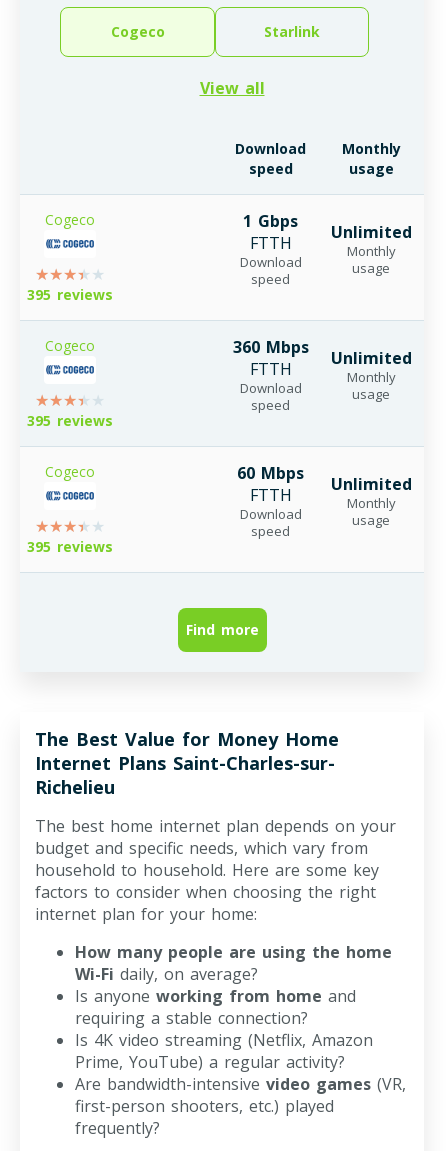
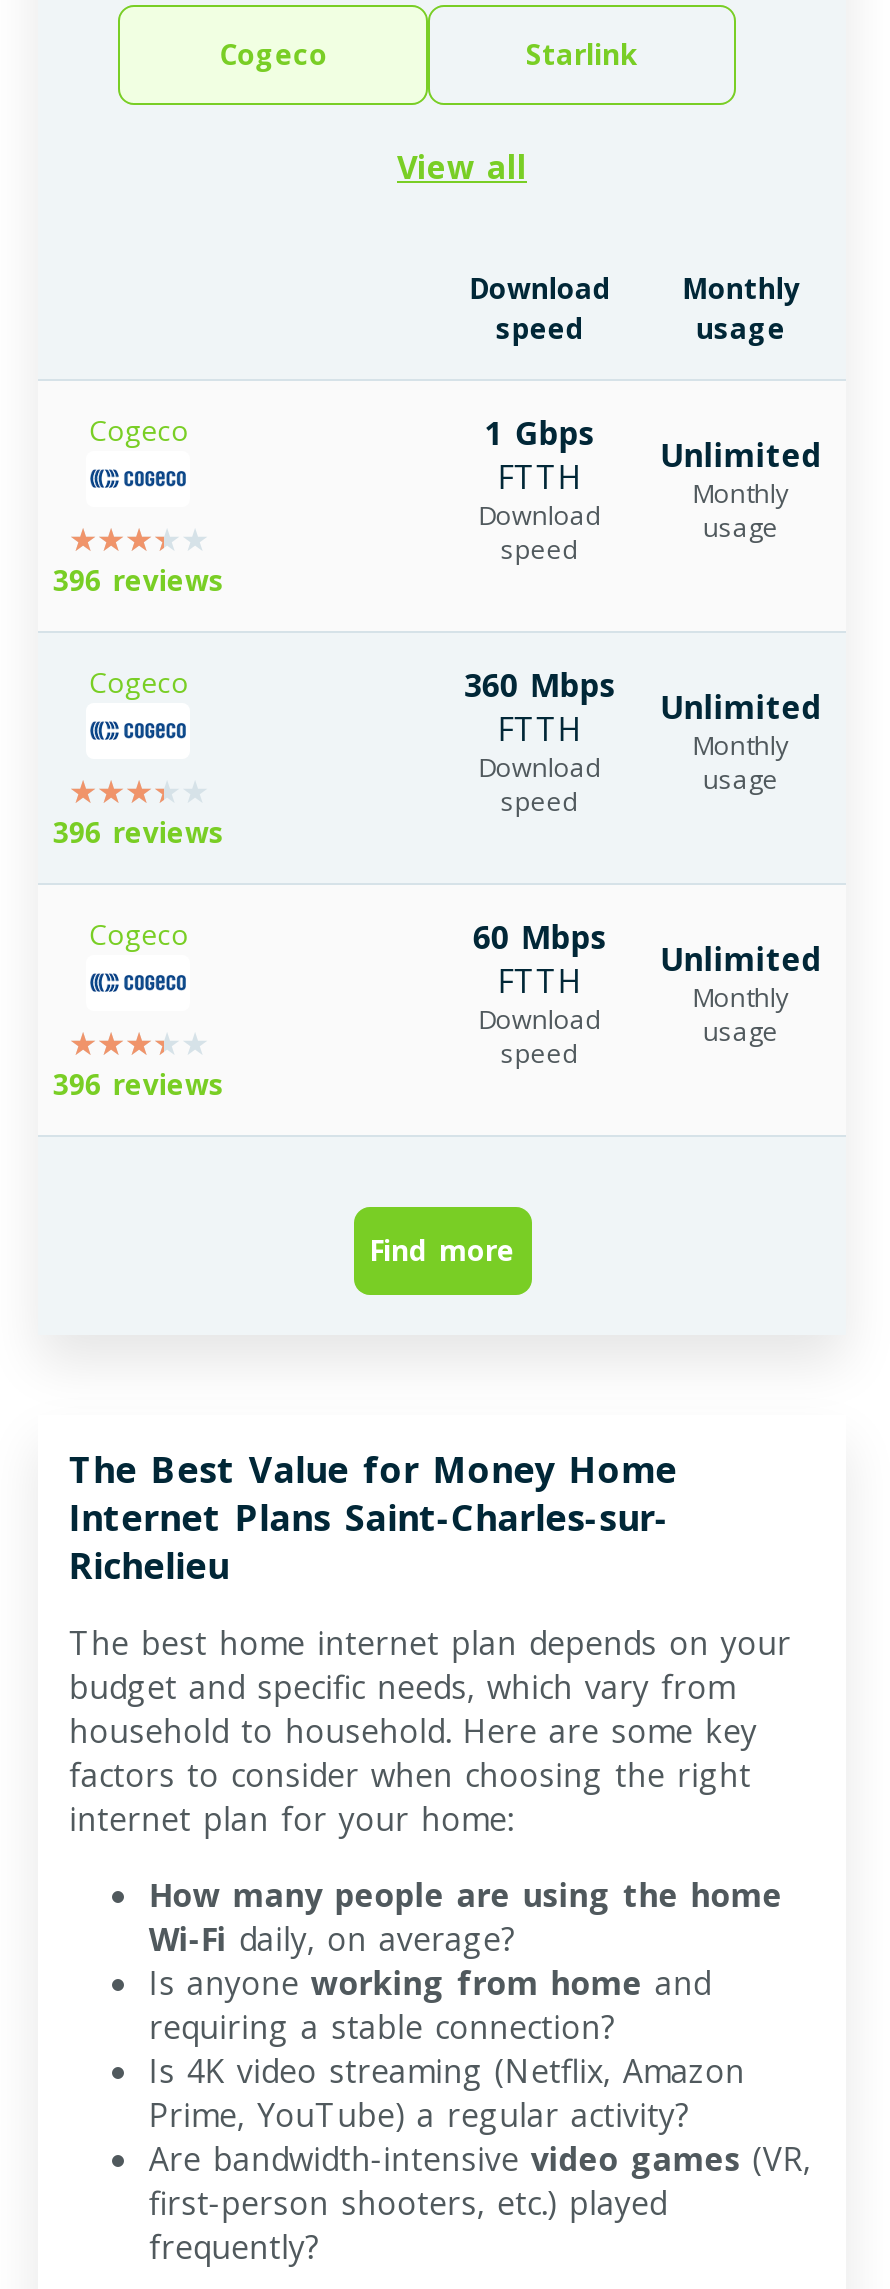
[27,285,113,304] 395 reviews -> [53,561,225,599] 396 reviews
[27,411,113,430] 395 reviews -> [53,813,225,851] 396 reviews
[27,537,113,556] 395 reviews -> [53,1065,225,1103] 396 reviews

